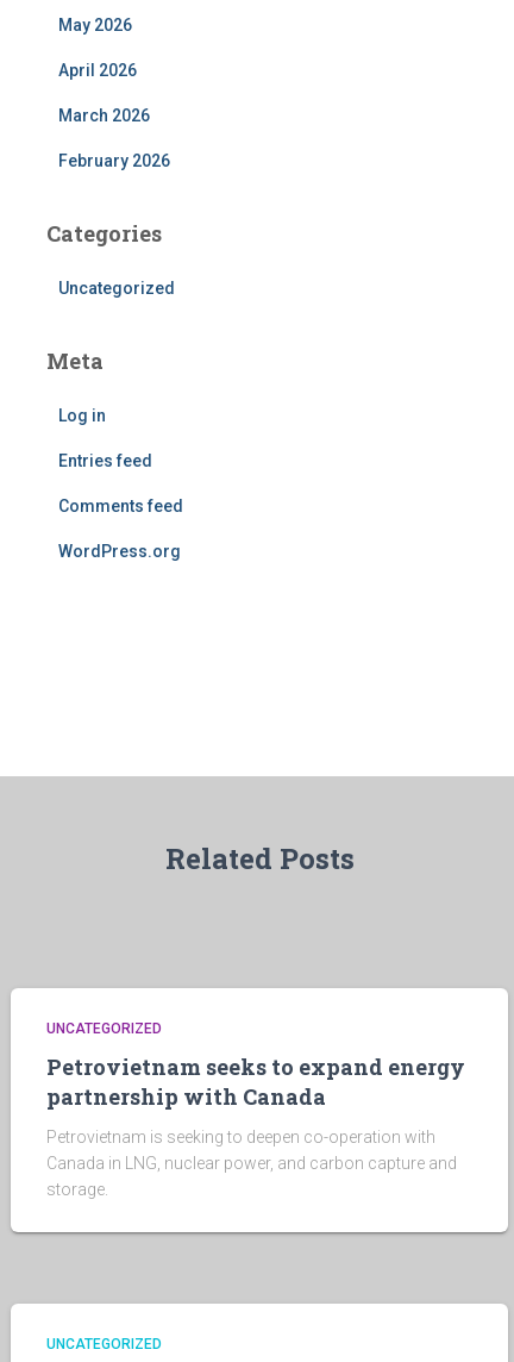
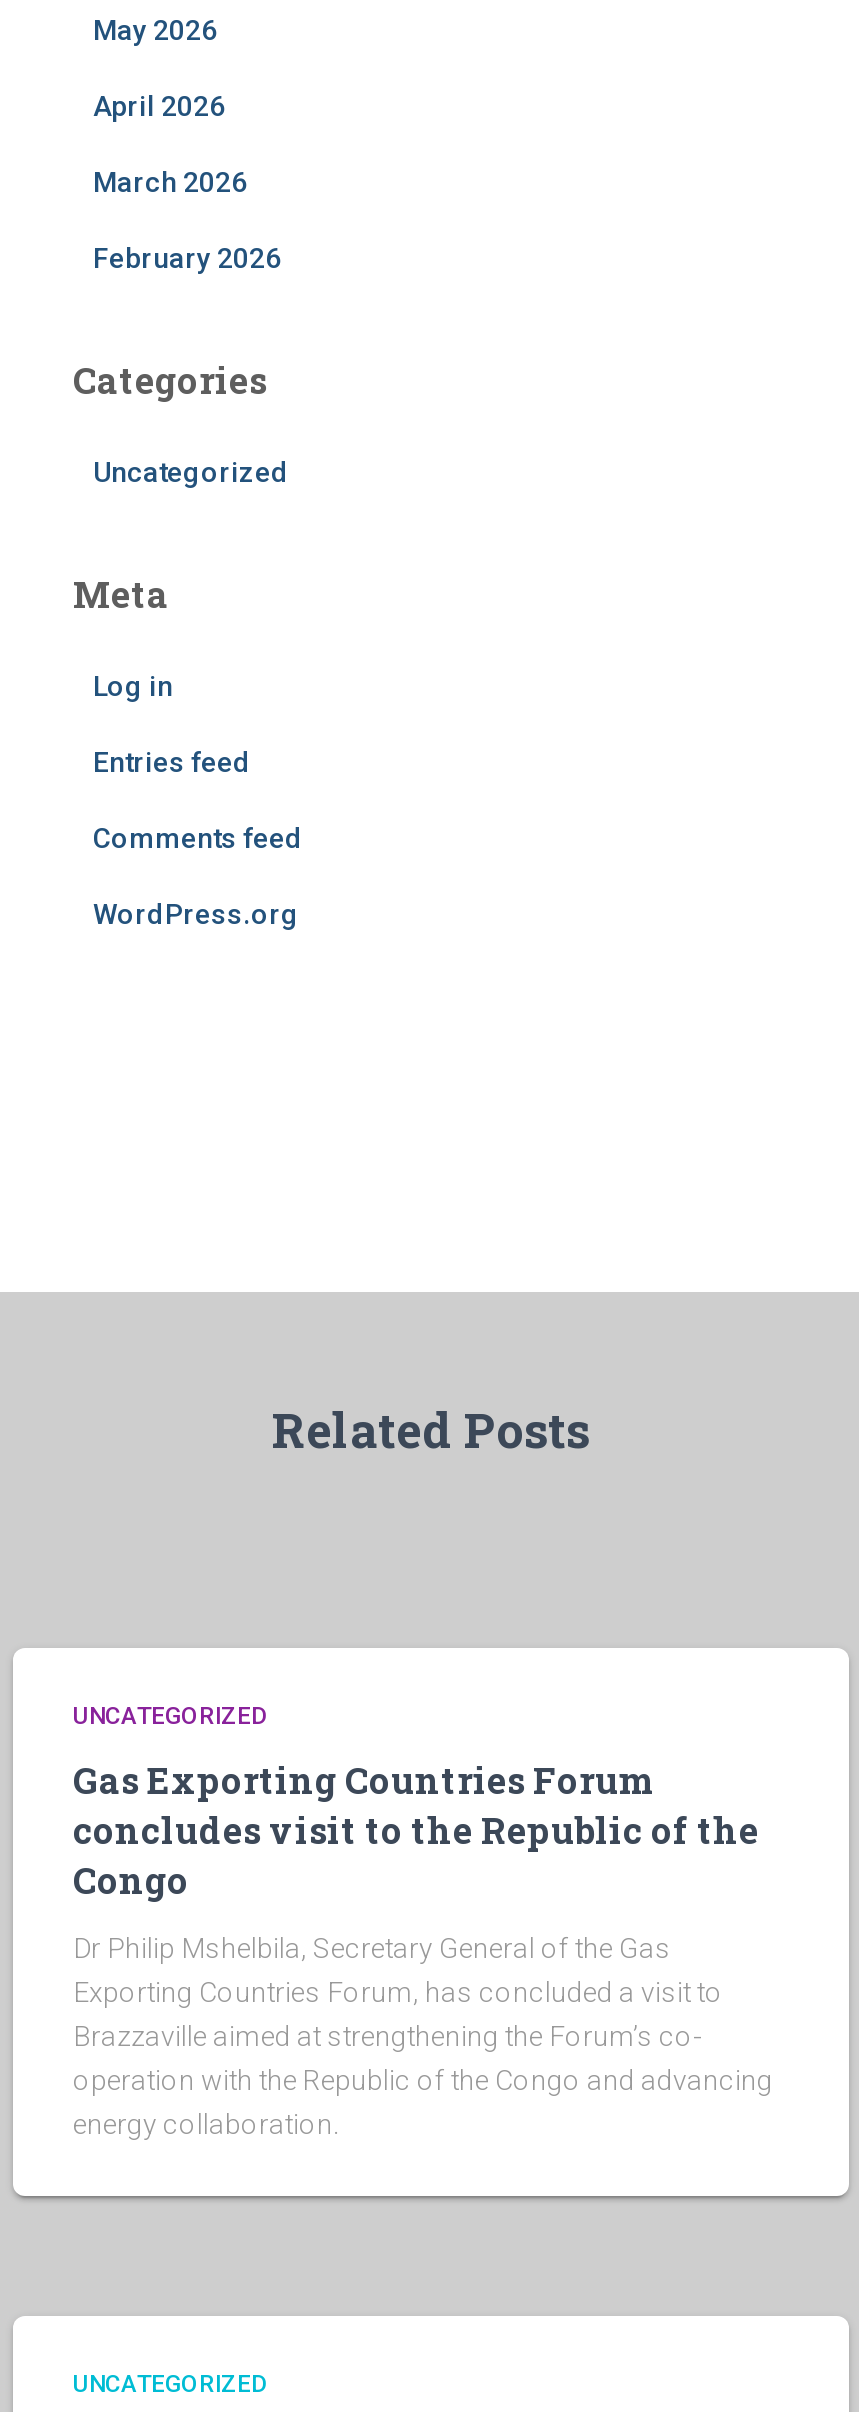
[46,1052,465,1111] Petrovietnam seeks to expand energy | partnership with Canada -> [73,1756,759,1904] Gas Exporting Countries Forum | concludes visit to the Republic of the | Congo
[46,1127,457,1199] Petrovietnam is seeking to deepen co-operation with | Canada in LNG, nuclear power, and carbon capture and | storage. -> [73,1932,773,2140] Dr Philip Mshelbila, Secretary General of the Gas | Exporting Countries Forum, has concluded a visit to | Brazzaville aimed at strengthening the Forum’s co- | operation with the Republic of the Congo and advancing | energy collaboration.

